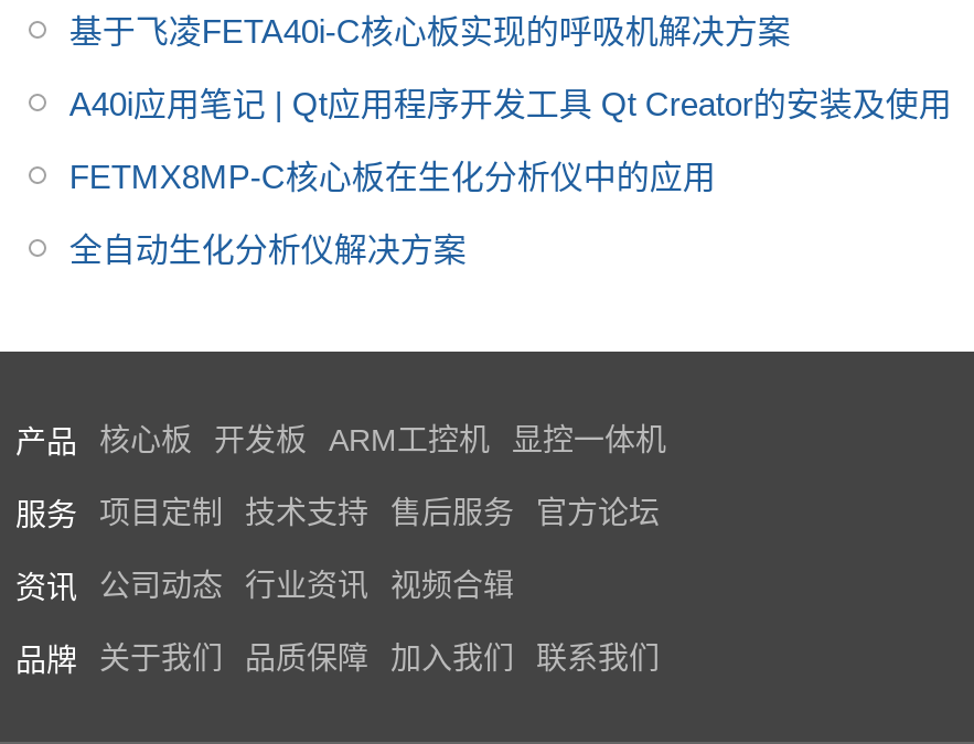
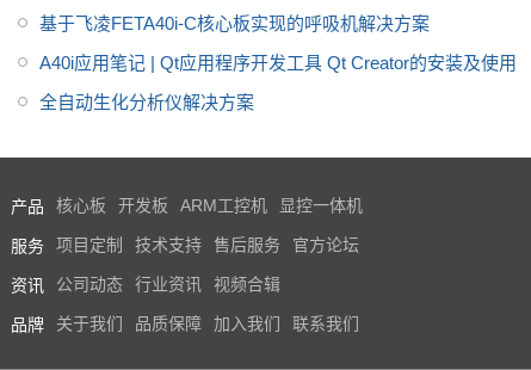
[69,157,716,194] FETMX8MP-C核心板在生化分析仪中的应用 -> none

